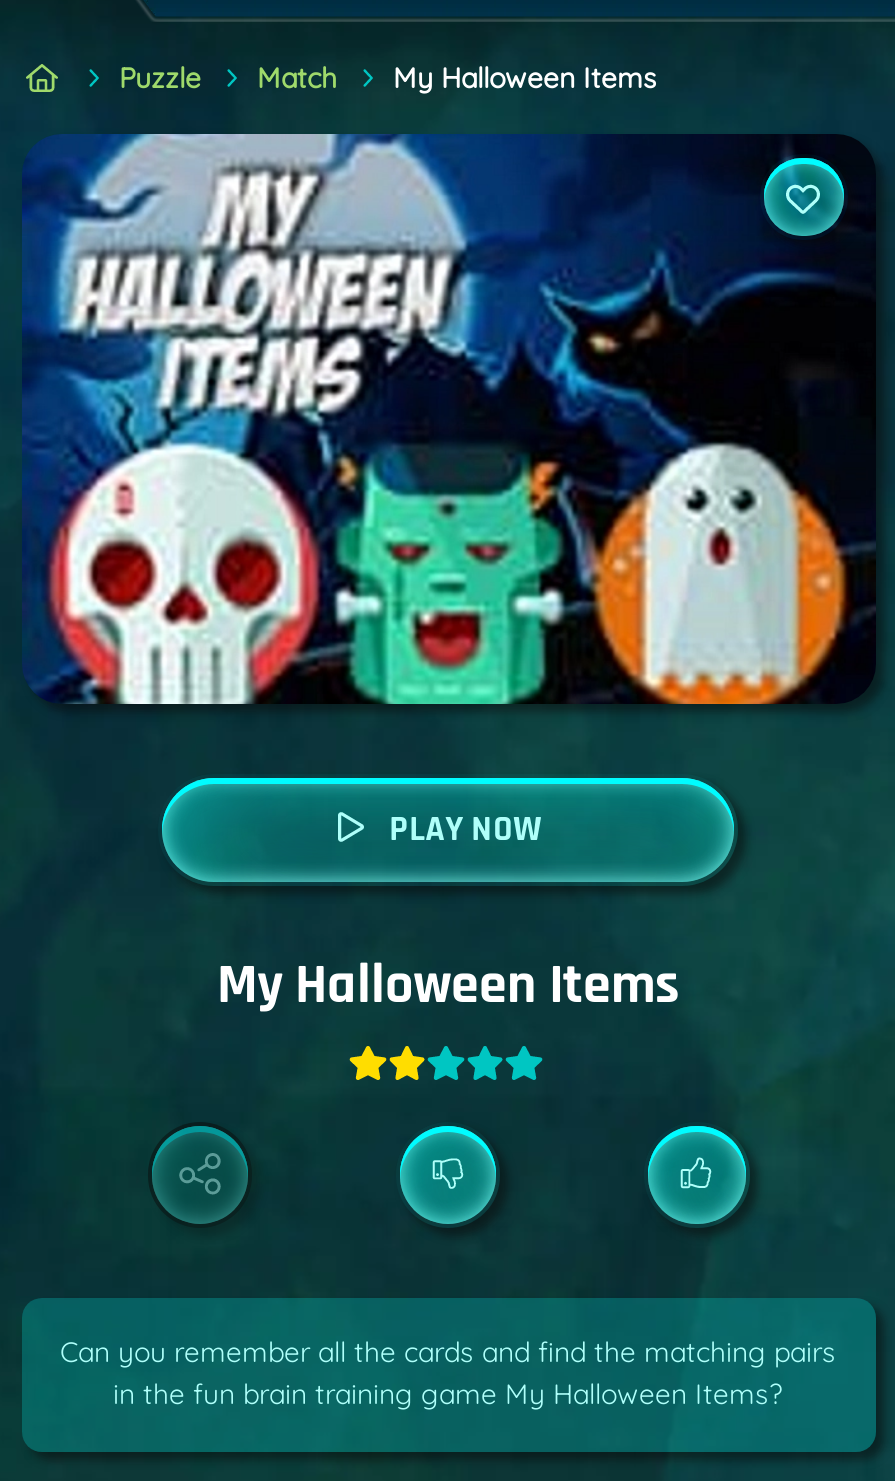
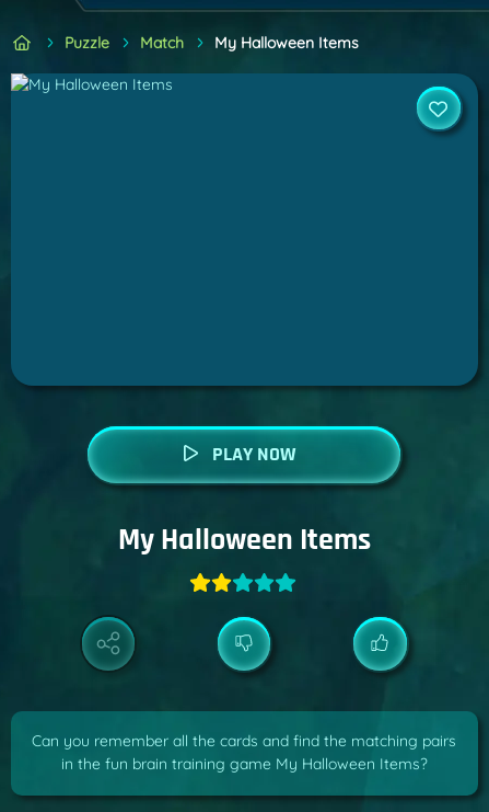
[22,132,876,706] [image] -> none

